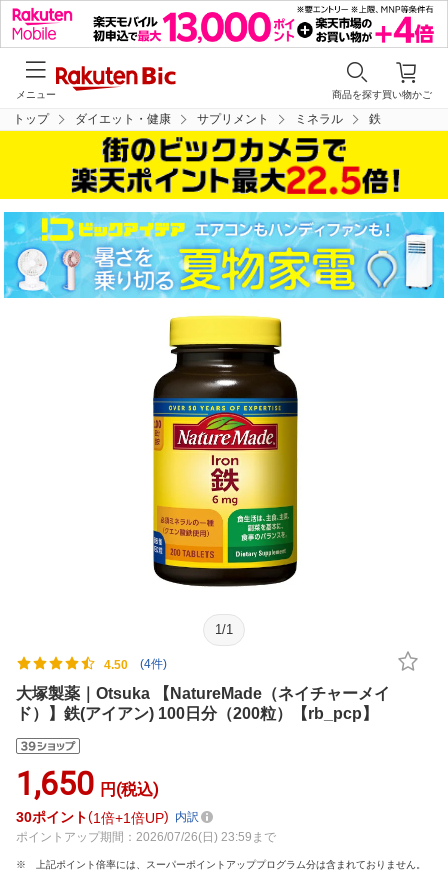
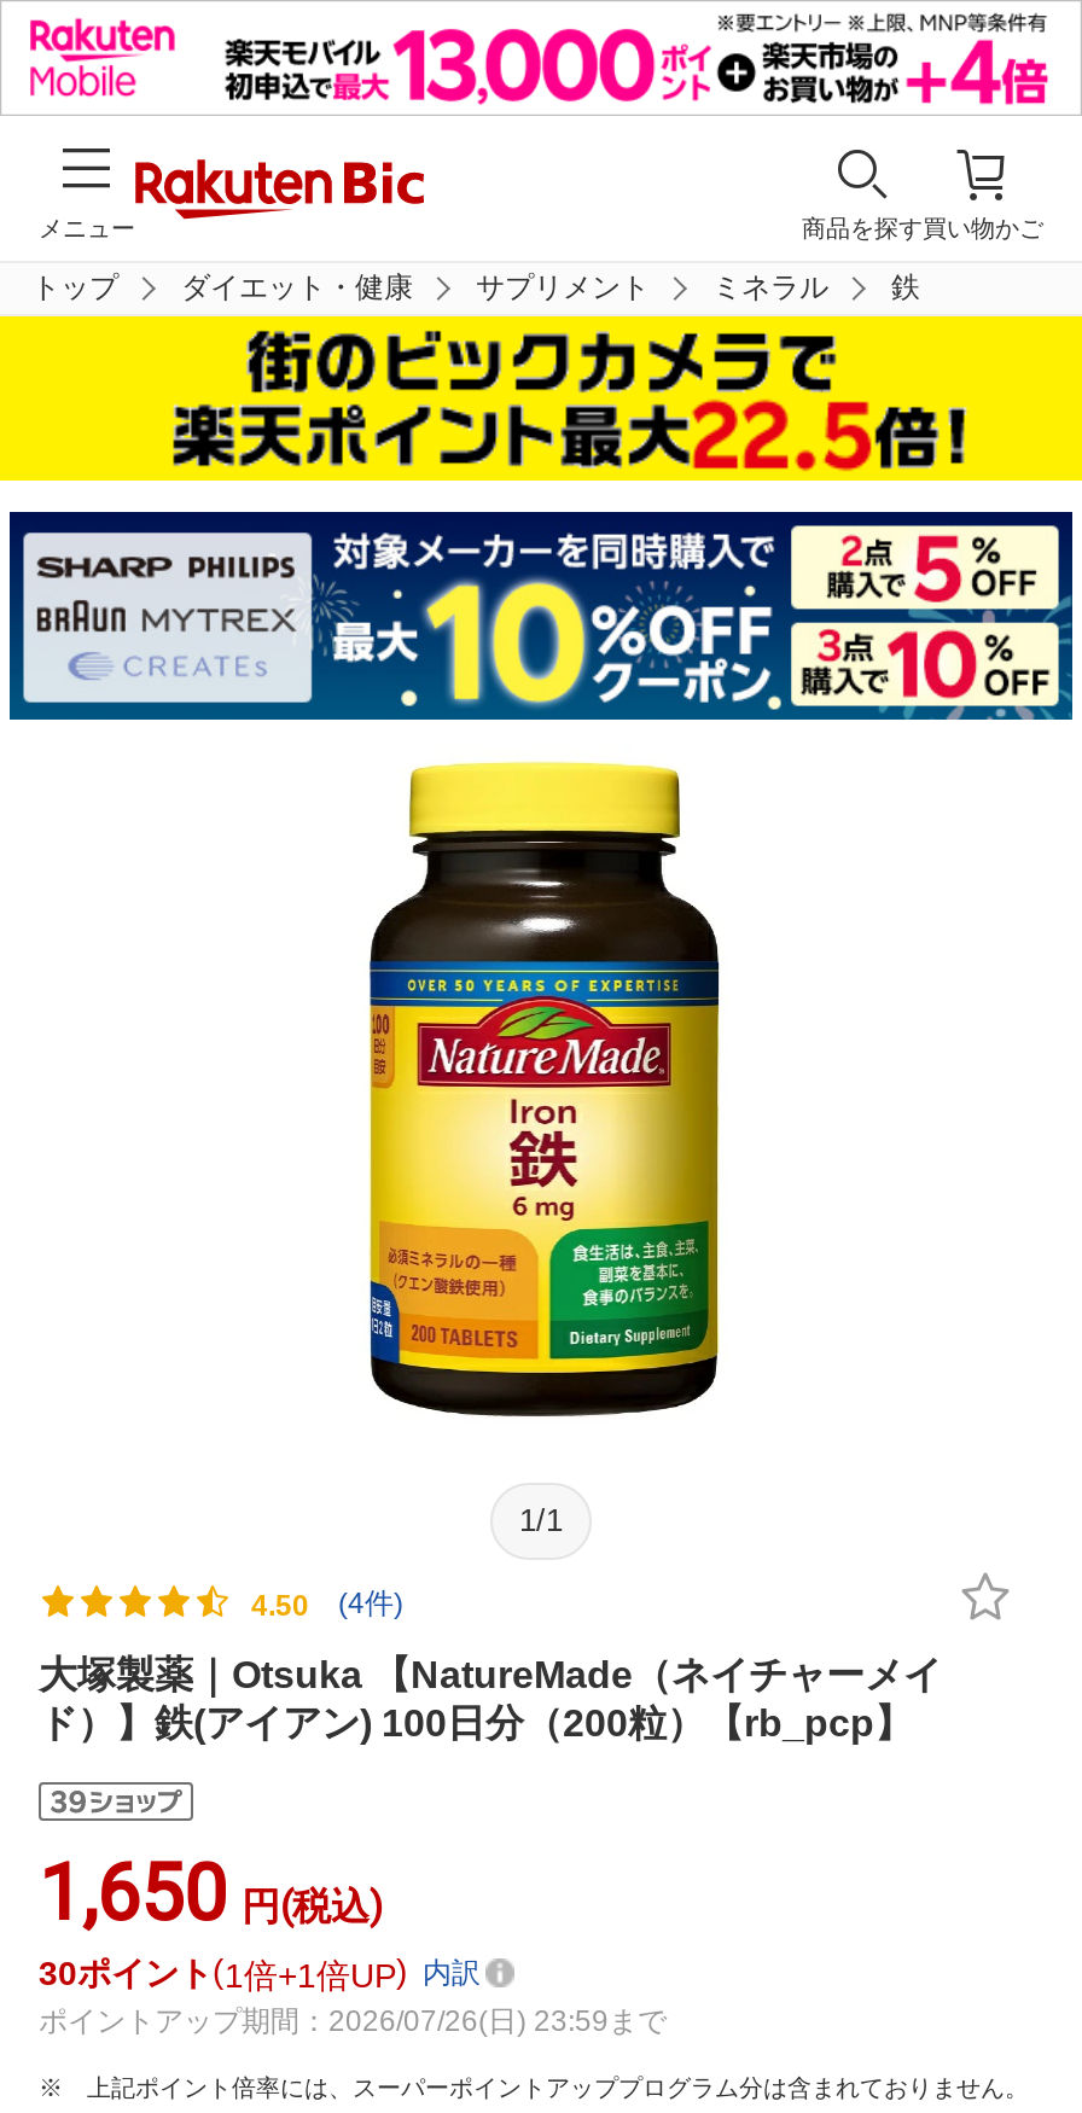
[3,211,445,299] [image] -> [7,510,1075,722] [image]

